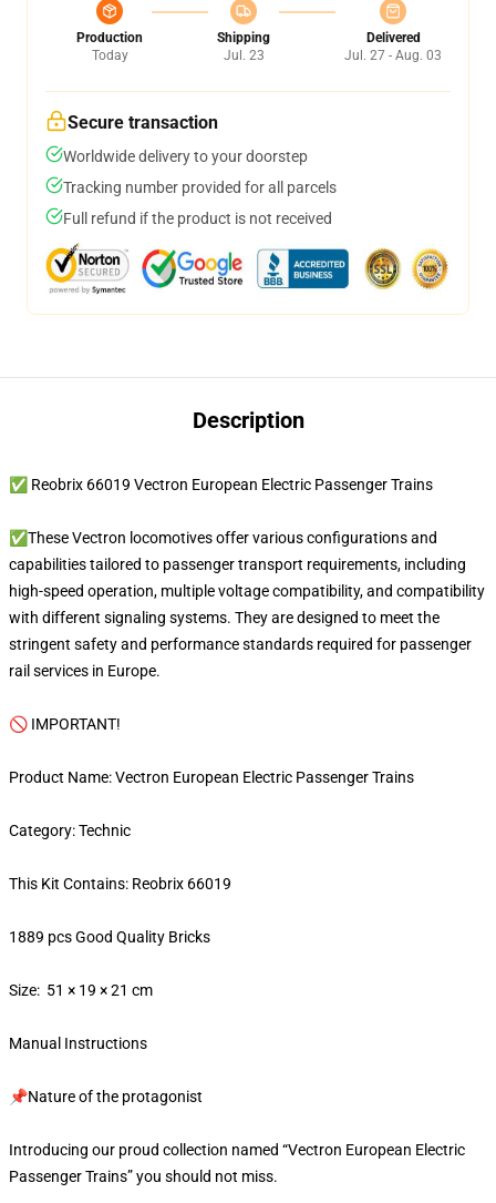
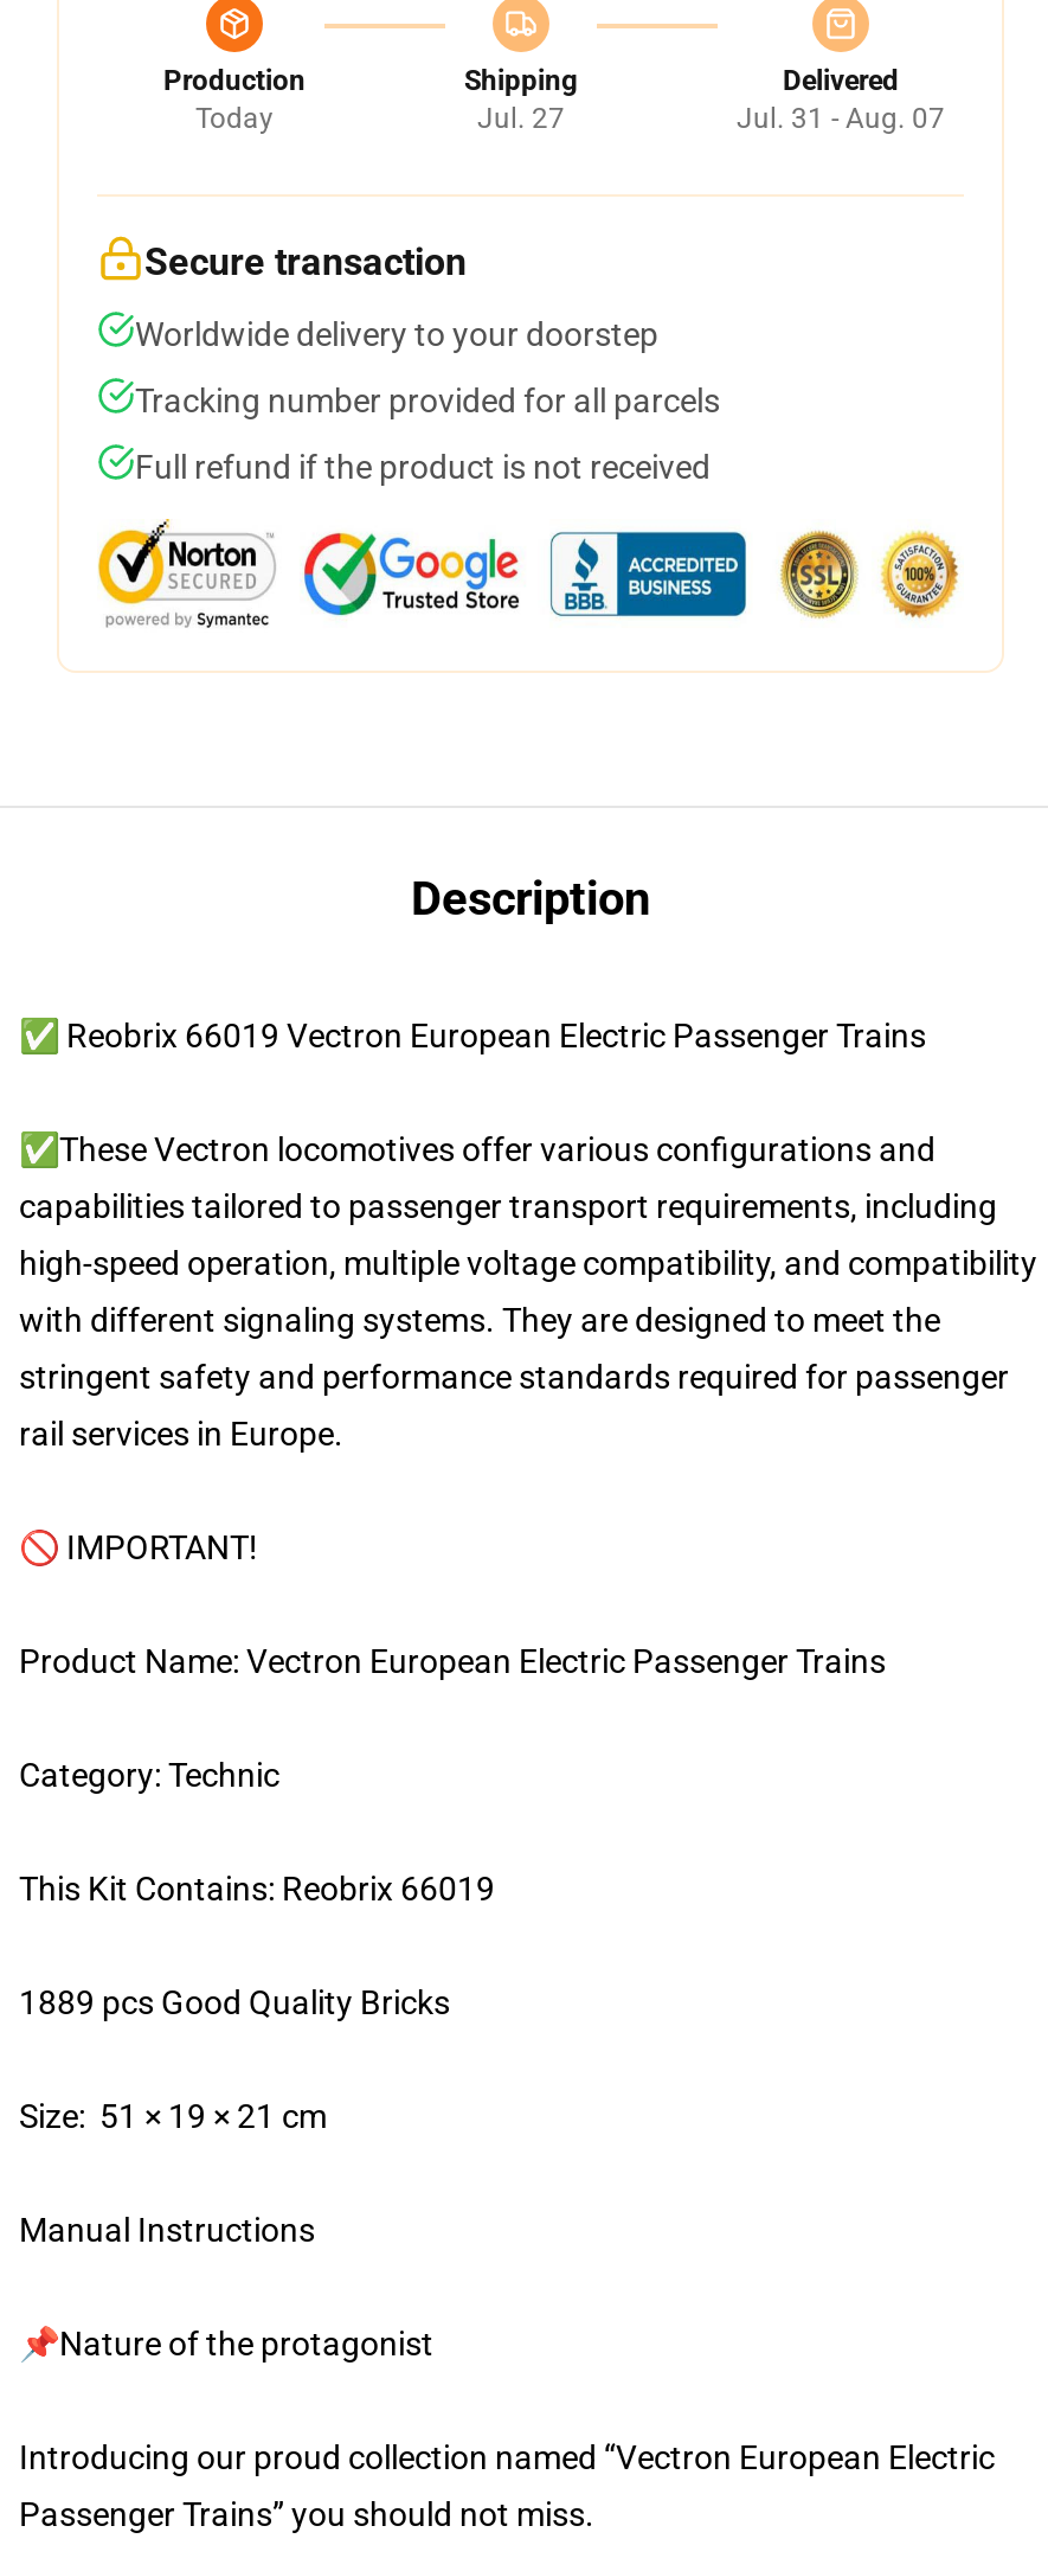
[223,48,264,63] Jul. 23 -> [477,102,565,135] Jul. 27
[344,48,442,63] Jul. 27 - Aug. 03 -> [737,102,945,135] Jul. 31 - Aug. 07

